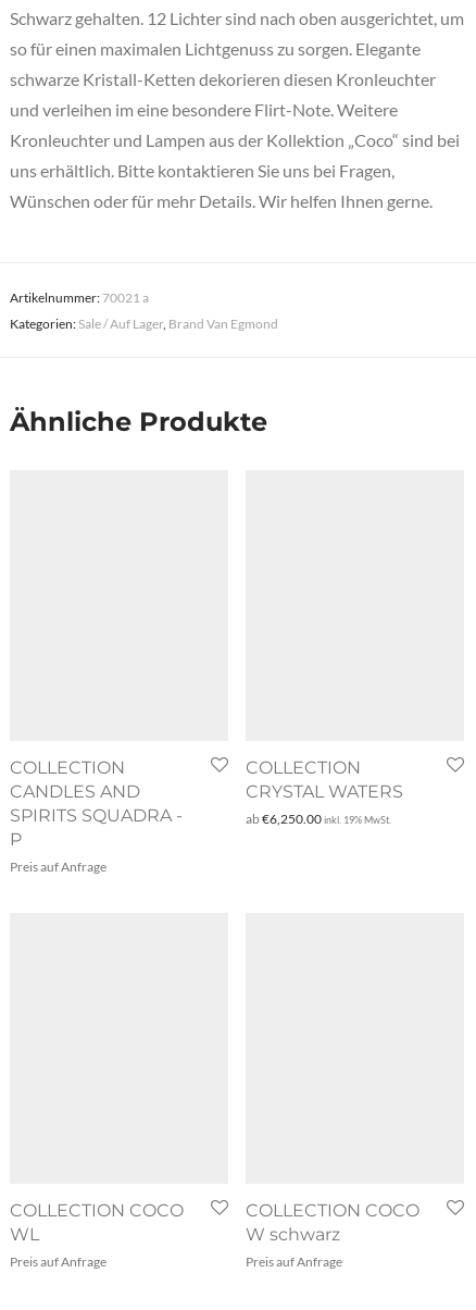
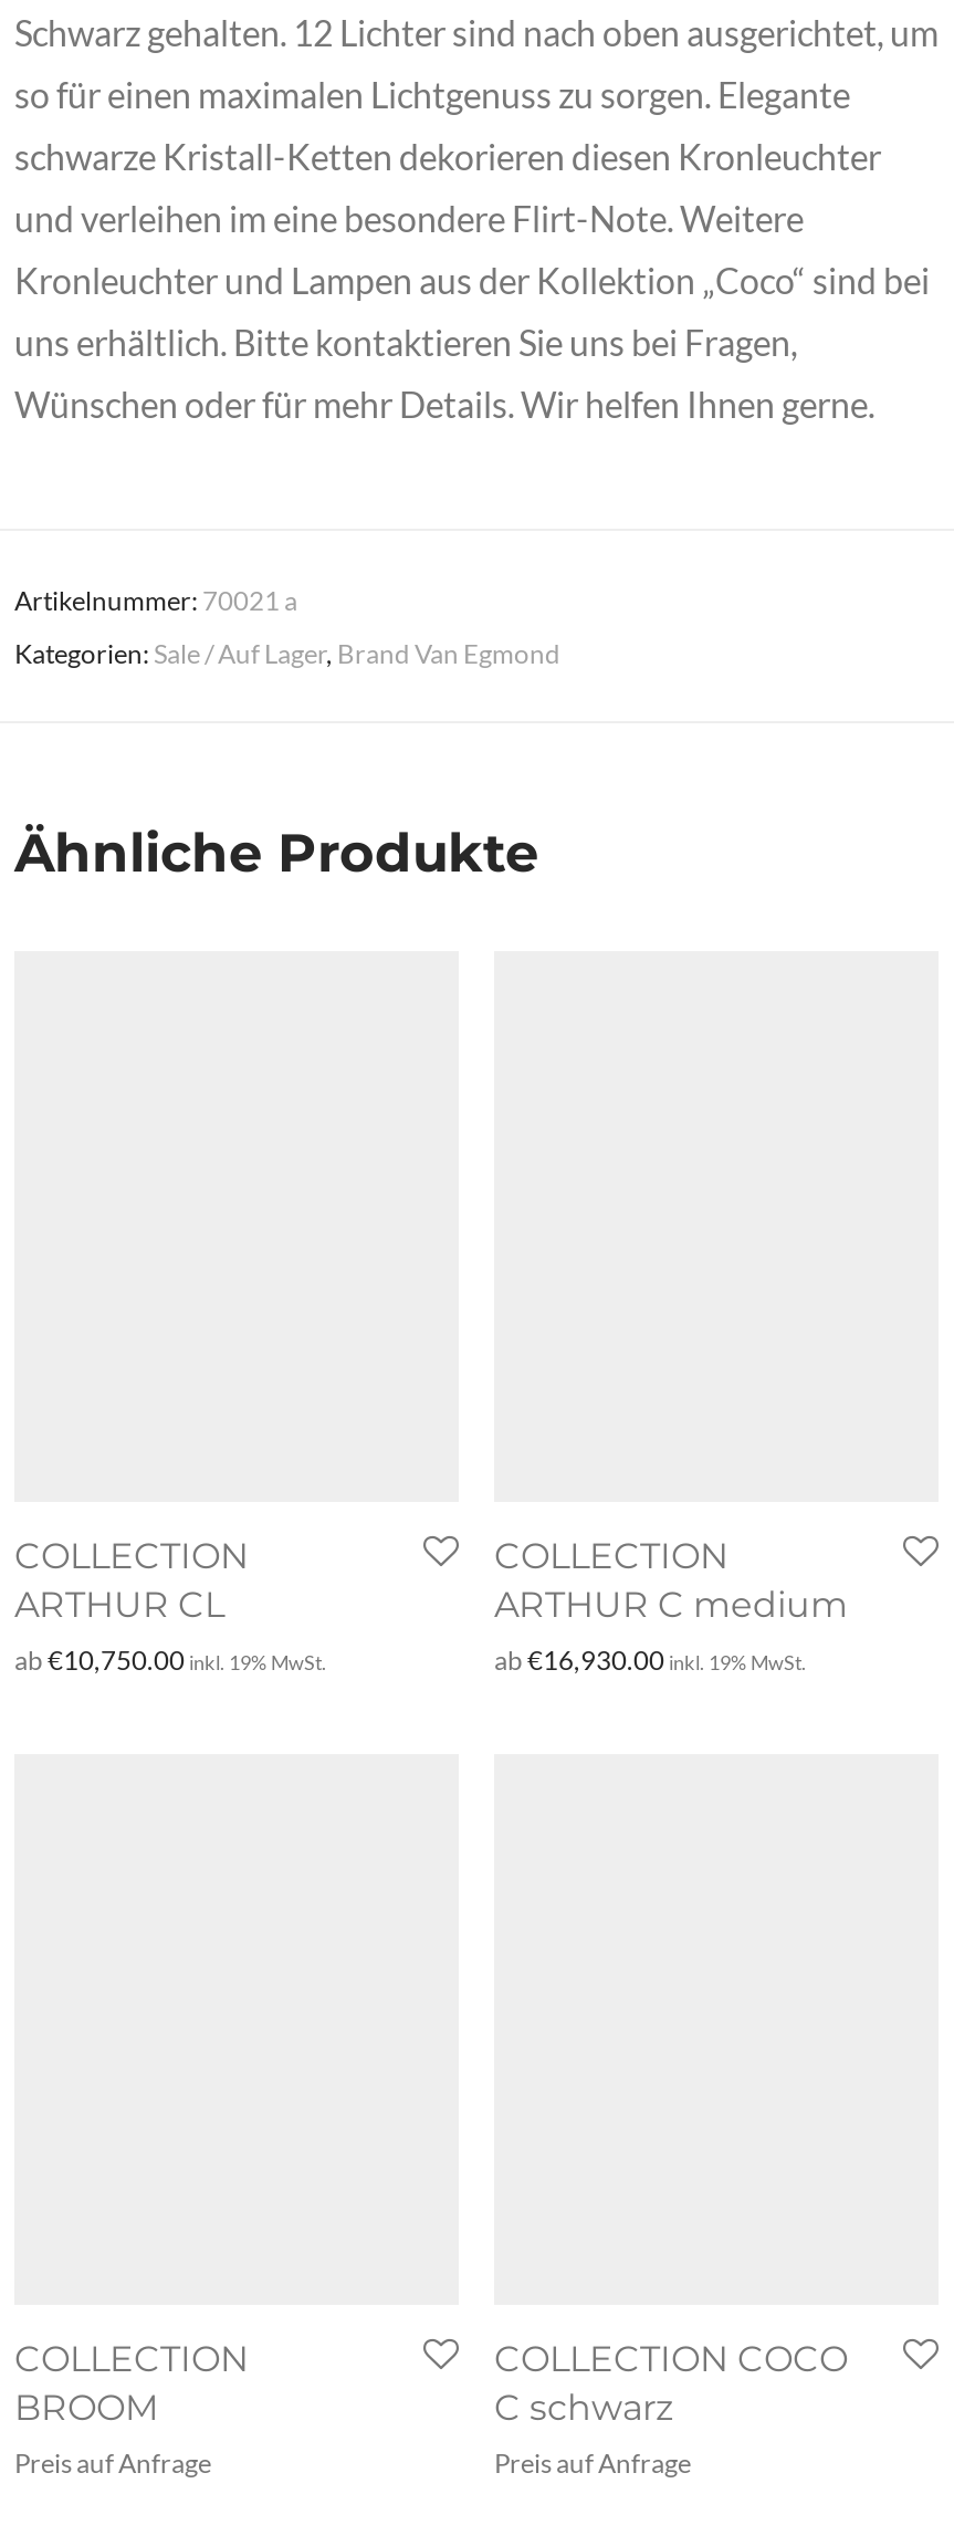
[10,781,183,875] CANDLES AND | SPIRITS SQUADRA - | P | Preis auf Anfrage -> [14,1584,326,1677] ARTHUR CL | ab €10,750.00 inkl. 19% MwSt.
[246,781,403,827] CRYSTAL WATERS | ab €6,250.00 inkl. 19% MwSt. -> [494,1584,848,1677] ARTHUR C medium | ab €16,930.00 inkl. 19% MwSt.
[10,1201,184,1245] COLLECTION COCO | WL -> [14,2339,249,2430] COLLECTION | BROOM
[246,1225,340,1245] W schwarz -> [494,2388,673,2430] C schwarz

